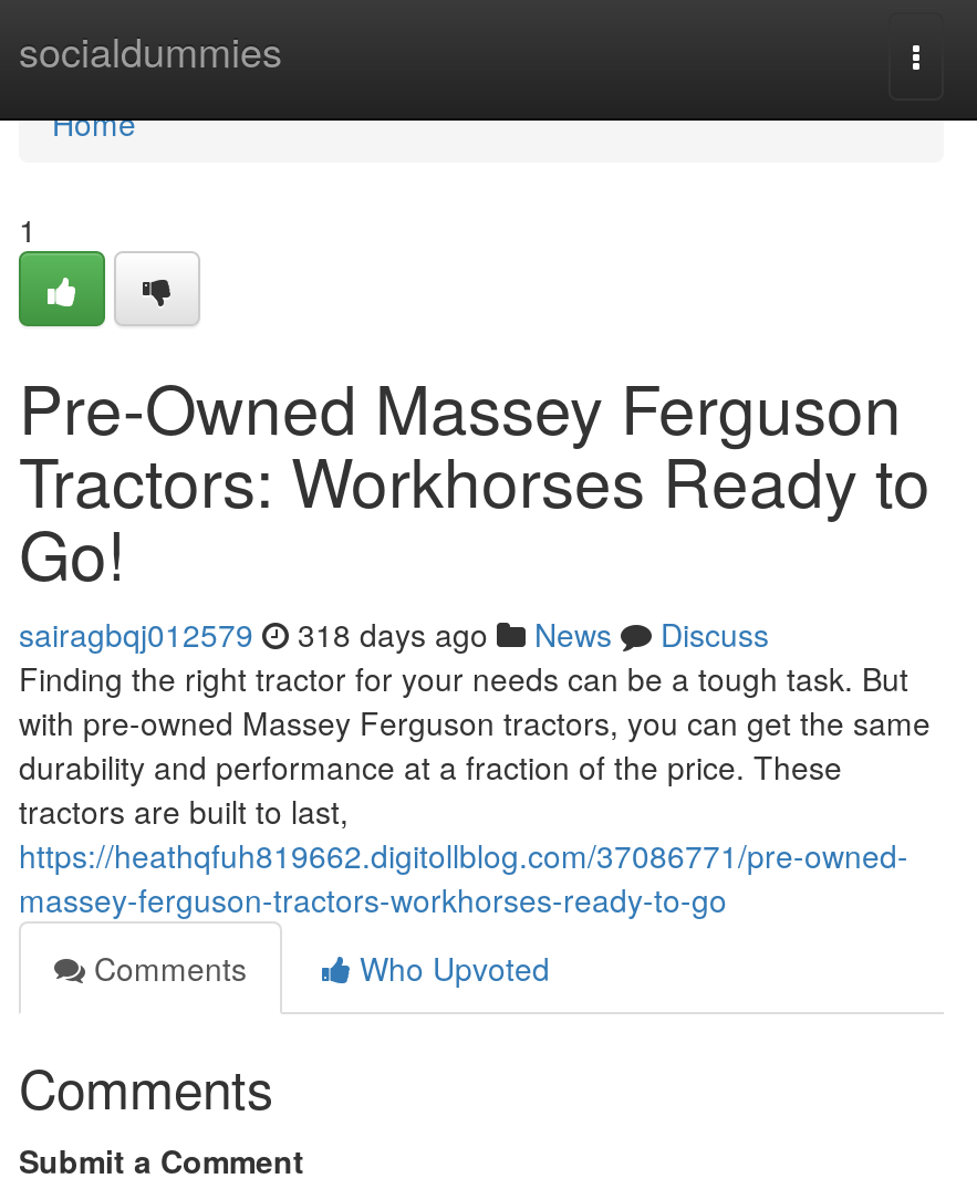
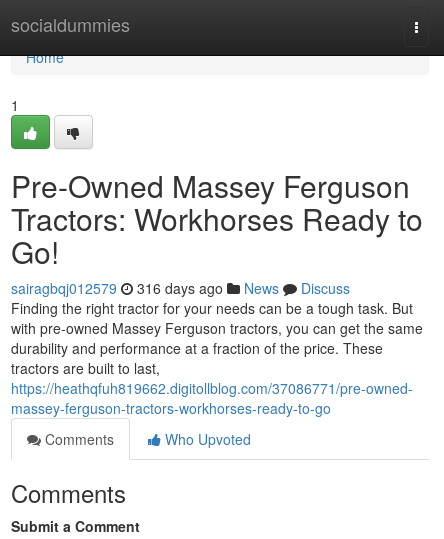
[19,612,769,656] sairagbqj012579 318 days ago News Discuss -> [11,278,350,298] sairagbqj012579 316 days ago News Discuss

